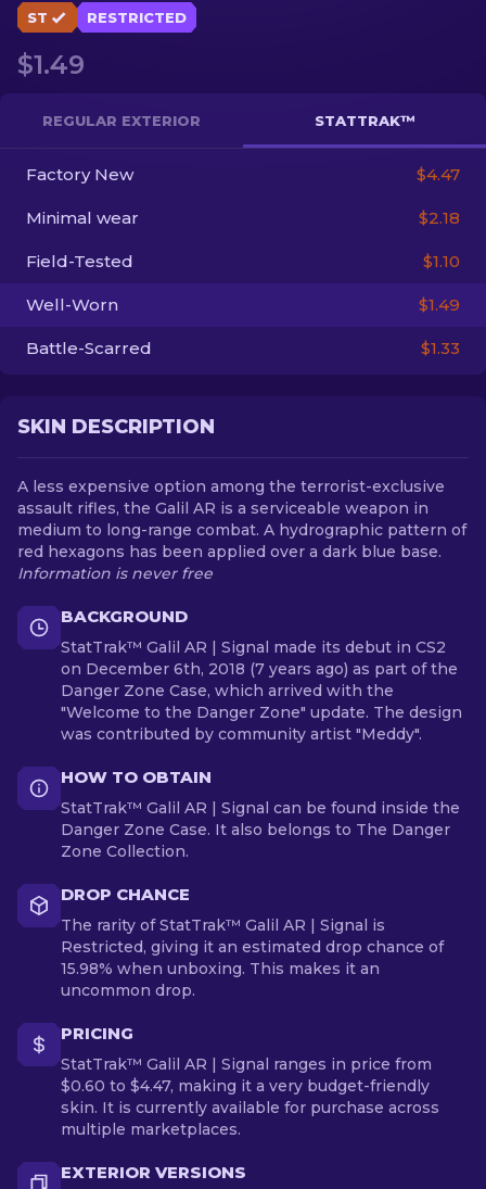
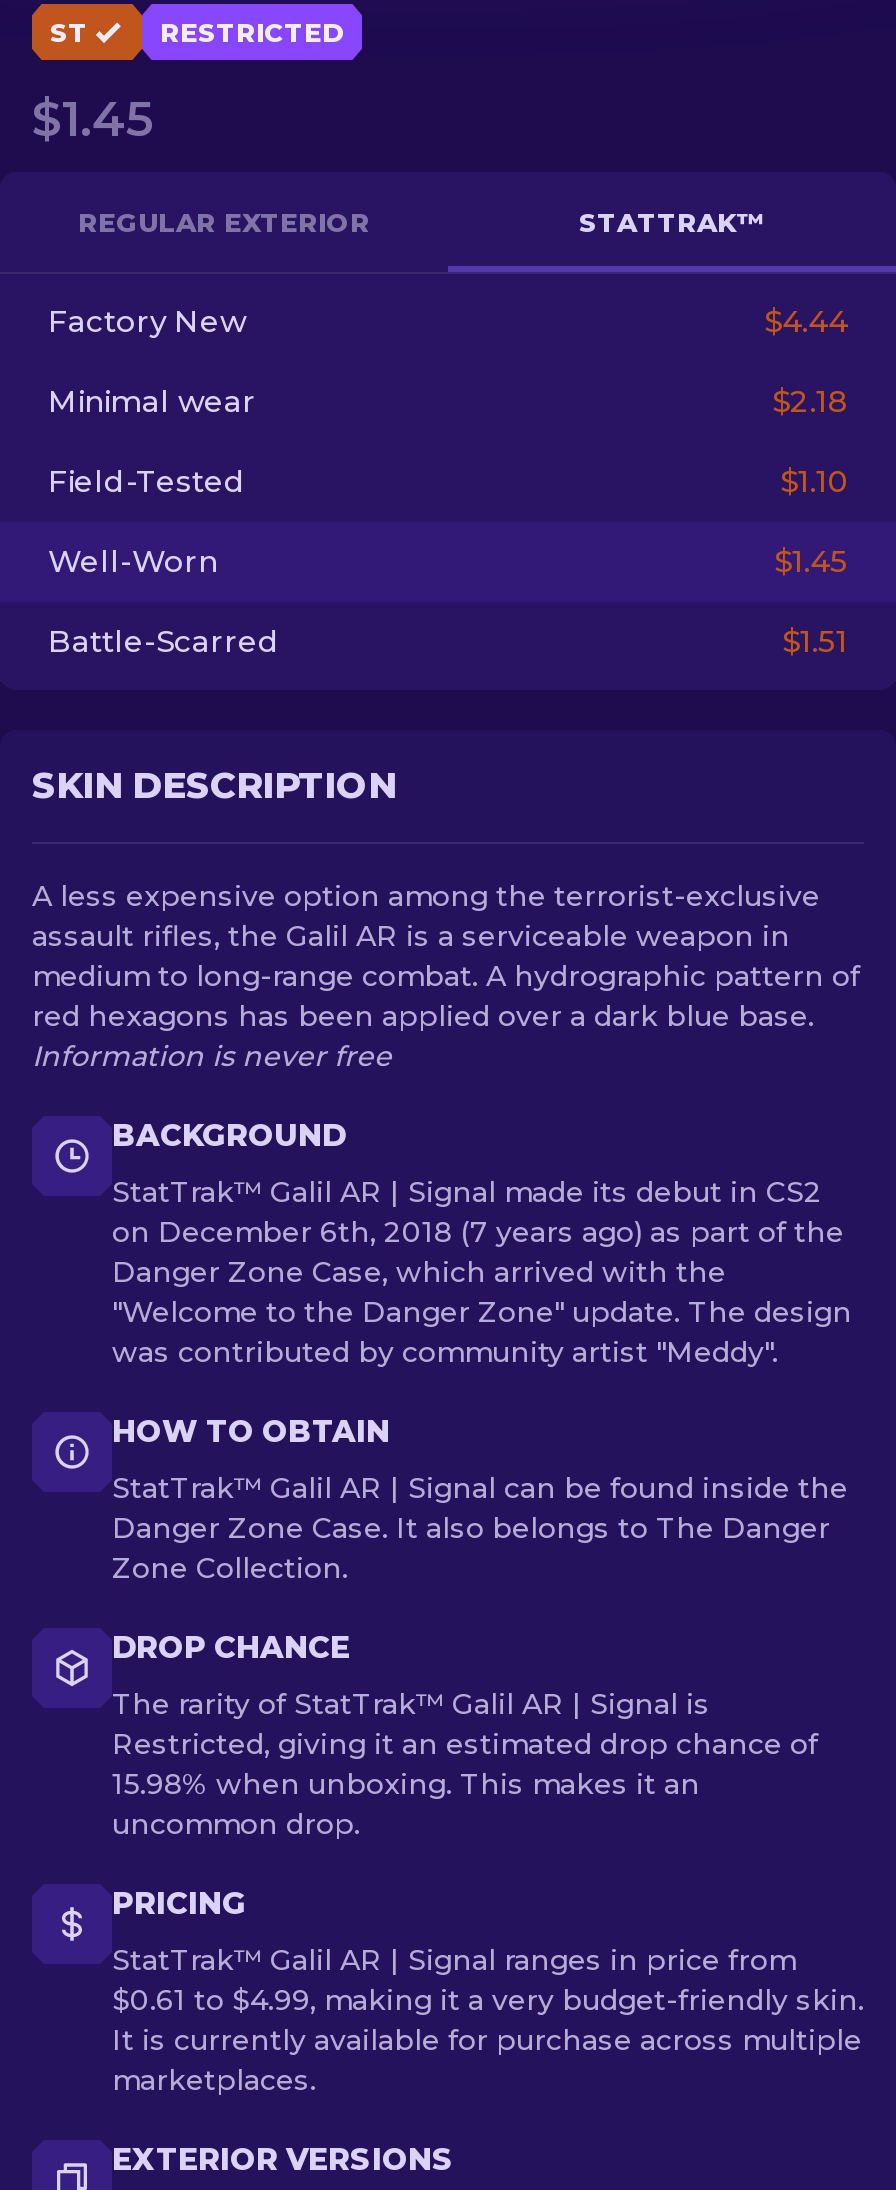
[17,49,85,80] $1.49 -> [32,90,154,148] $1.45
[417,164,460,185] $4.47 -> [764,302,848,340] $4.44
[419,294,460,315] $1.49 -> [774,542,848,580] $1.45
[421,338,460,358] $1.33 -> [782,622,848,660] $1.51
[61,1076,439,1139] $0.60 to $4.47, making it a very budget-friendly | skin. It is currently available for purchase across | multiple marketplaces. -> [112,1982,864,2098] $0.61 to $4.99, making it a very budget-friendly skin. | It is currently available for purchase across multiple | marketplaces.

